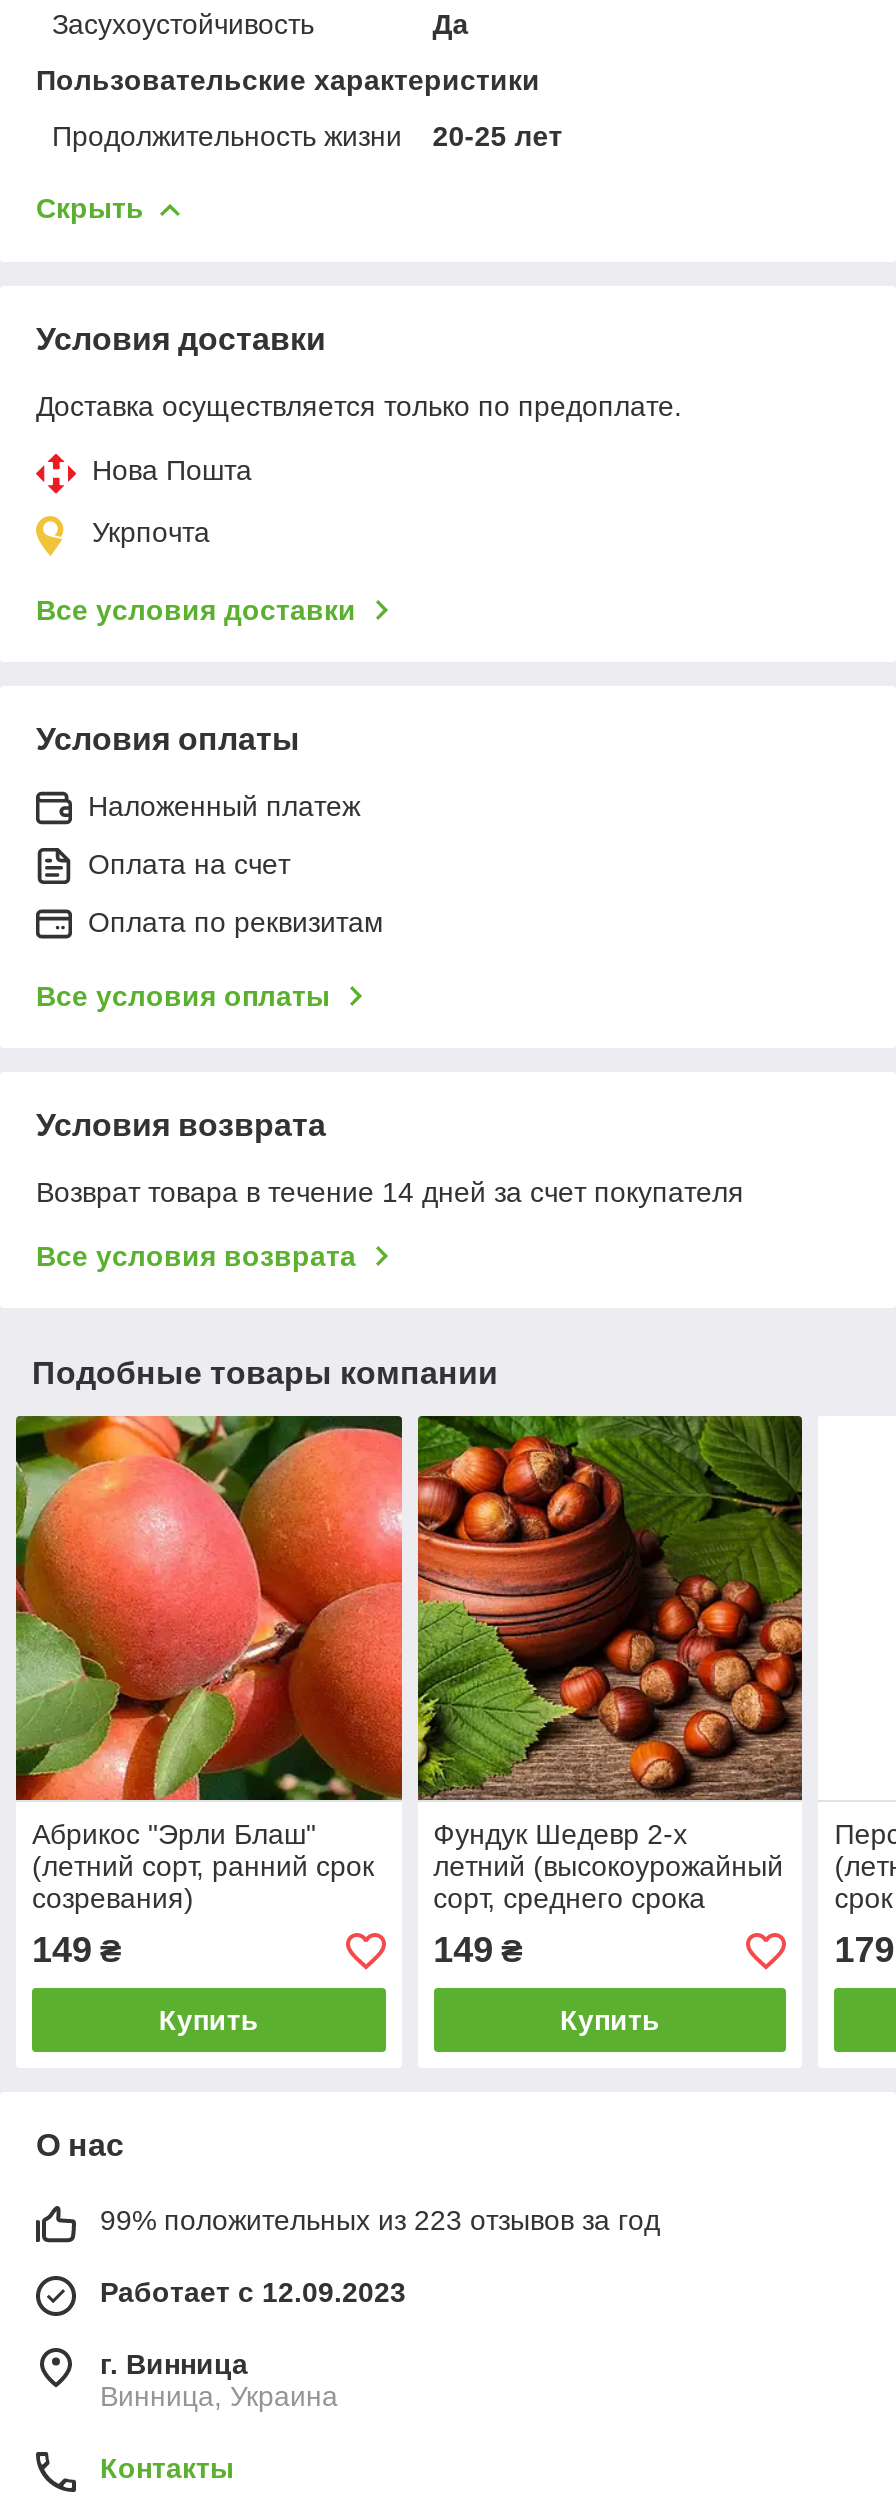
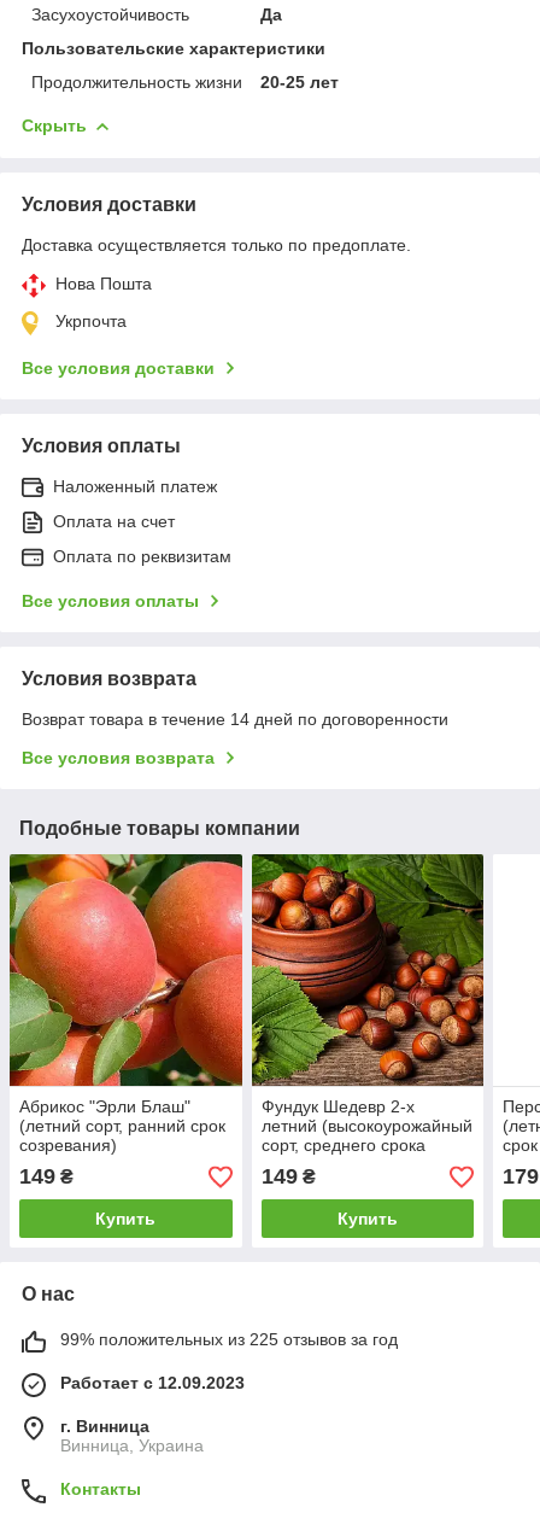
[36,1176,744,1208] Возврат товара в течение 14 дней за счет покупателя -> [22,709,448,729] Возврат товара в течение 14 дней по договоренности
[100,2205,660,2237] 99% положительных из 223 отзывов за год -> [60,1330,398,1349] 99% положительных из 225 отзывов за год

